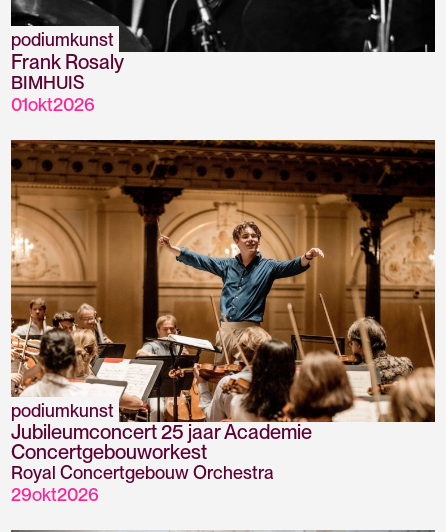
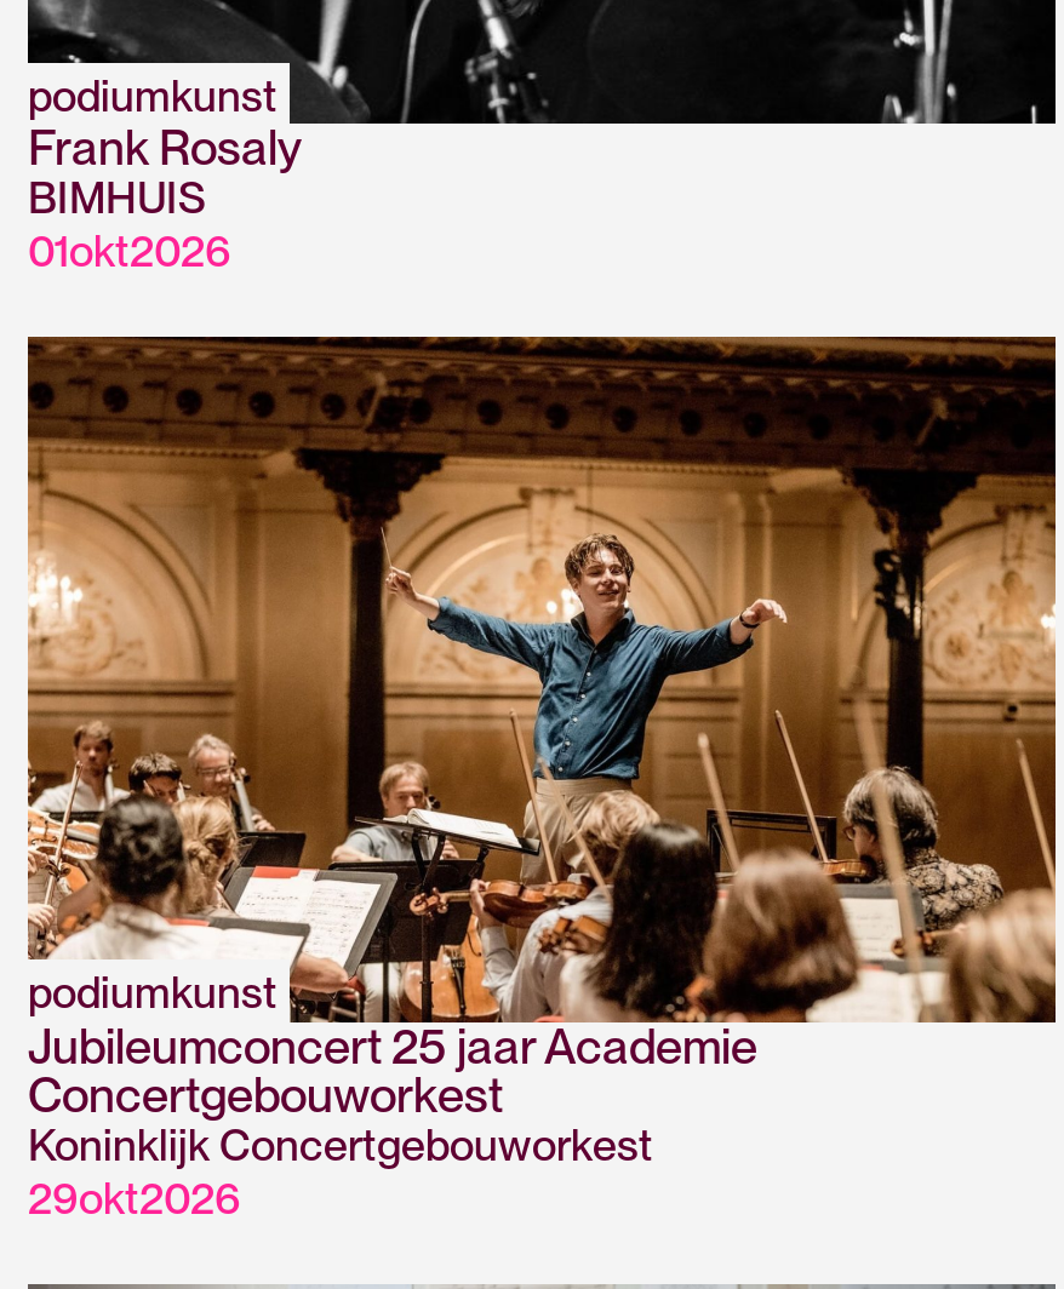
[11,462,274,483] Royal Concertgebouw Orchestra -> [28,1120,653,1171] Koninklijk Concertgebouworkest

